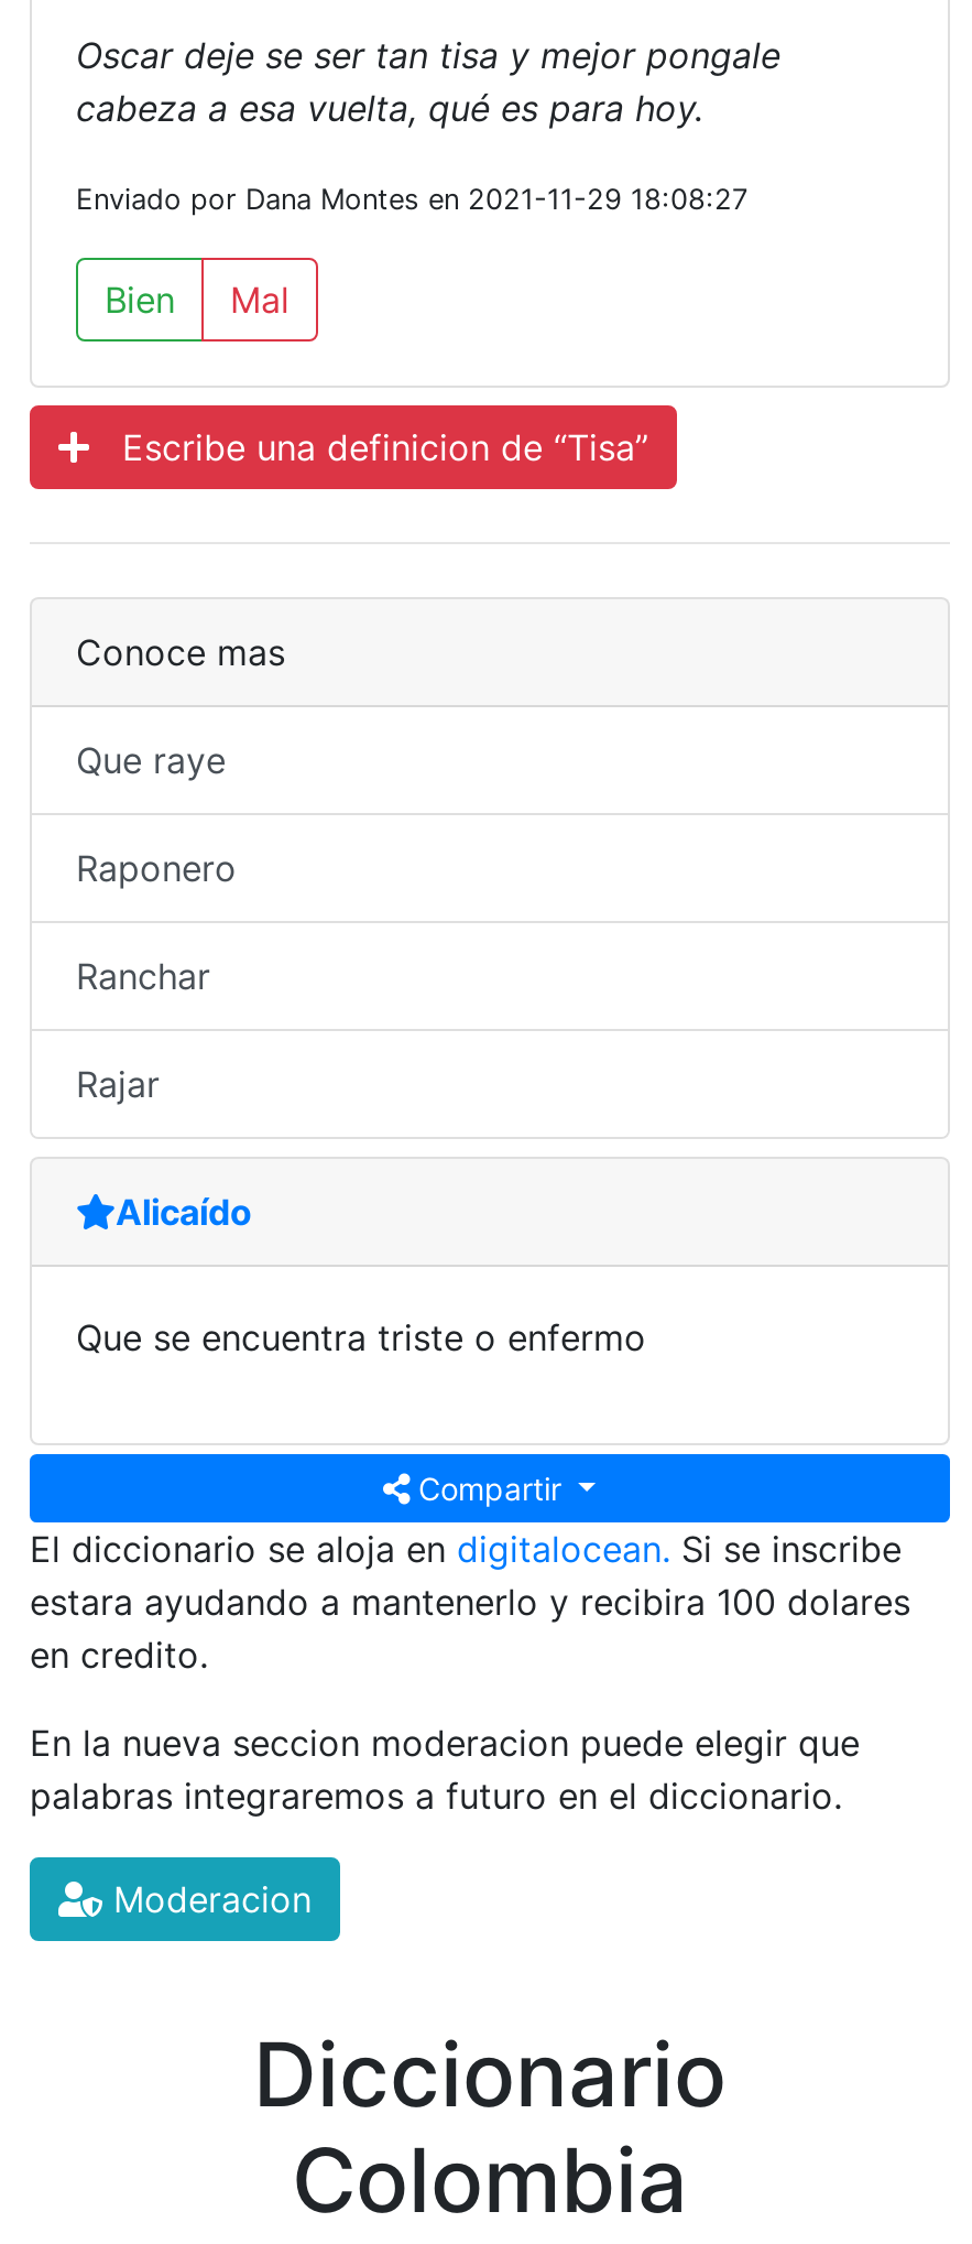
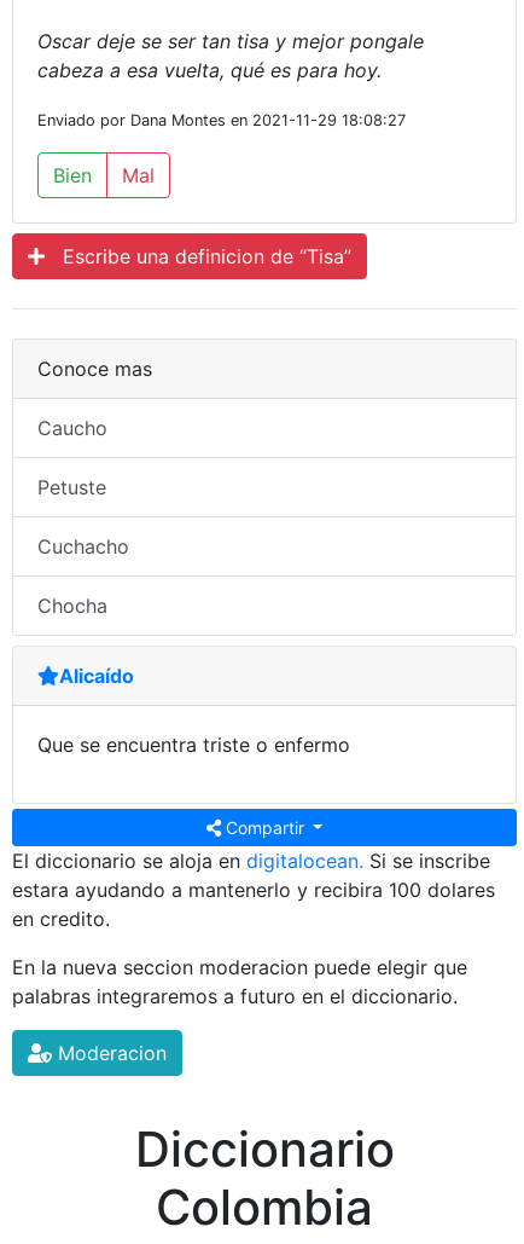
[76,738,226,782] Que raye -> [37,416,107,440] Caucho
[76,846,237,890] Raponero -> [37,475,106,499] Petuste
[76,954,210,998] Ranchar -> [37,534,129,559] Cuchacho
[76,1062,160,1106] Rajar -> [37,594,107,618] Chocha

